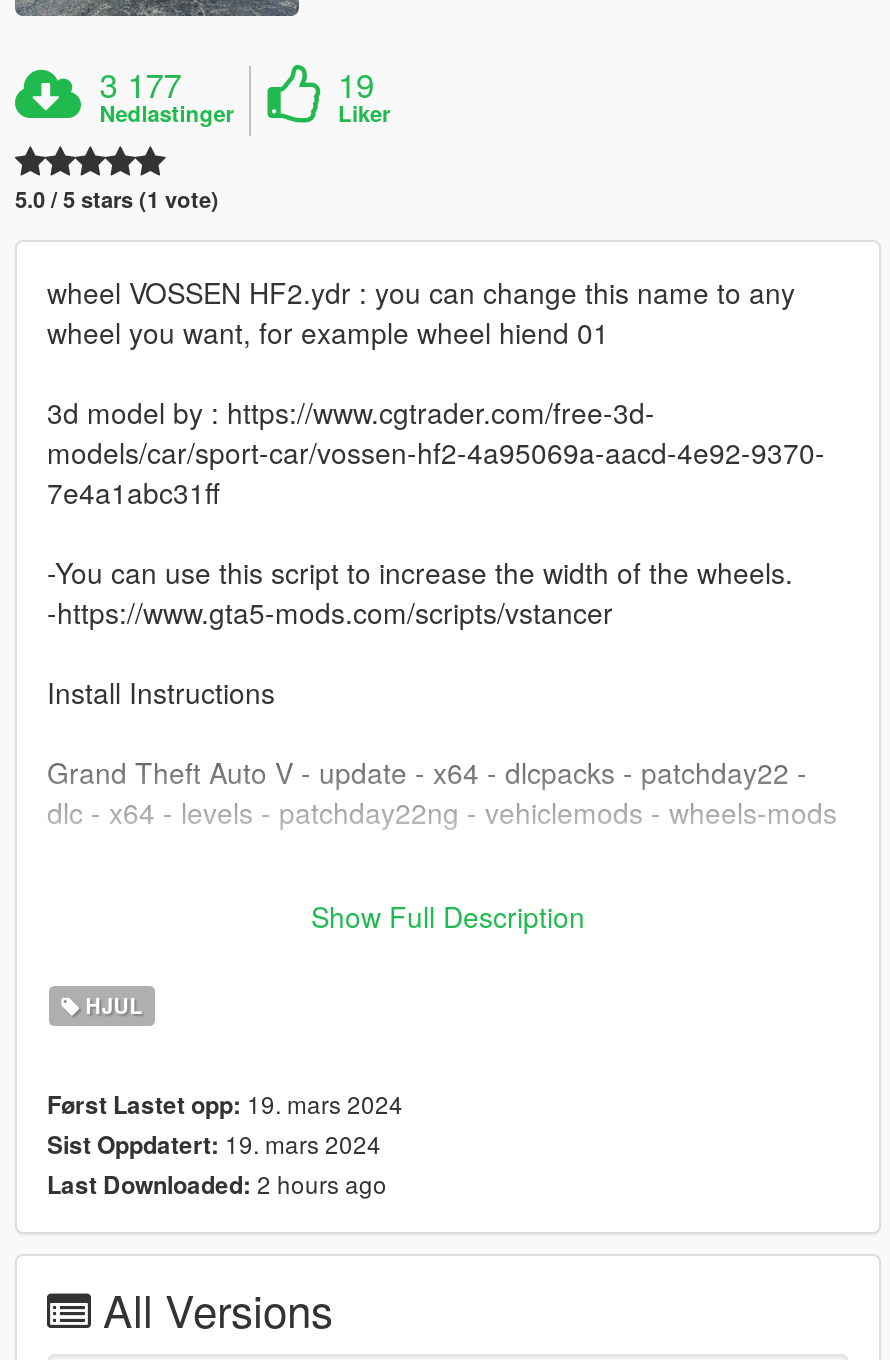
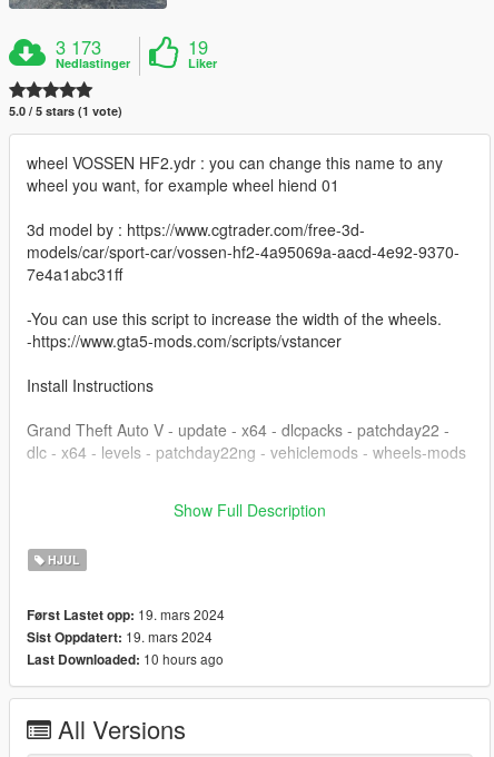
[99,60,181,108] 3 177 -> [56,33,101,60] 3 173
[47,1166,387,1202] Last Downloaded: 2 hours ago -> [27,649,224,669] Last Downloaded: 10 hours ago

